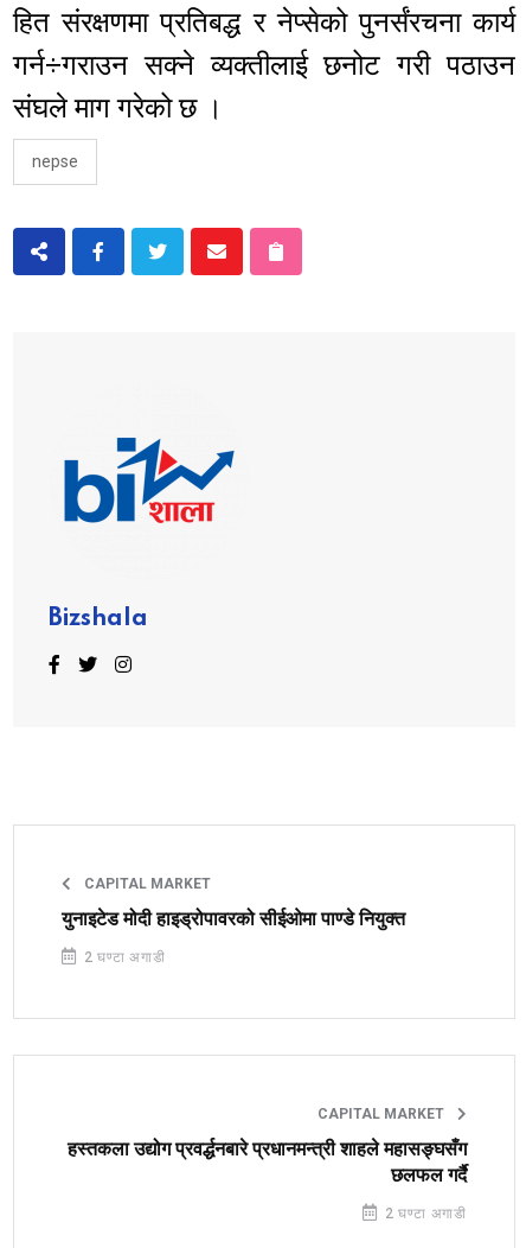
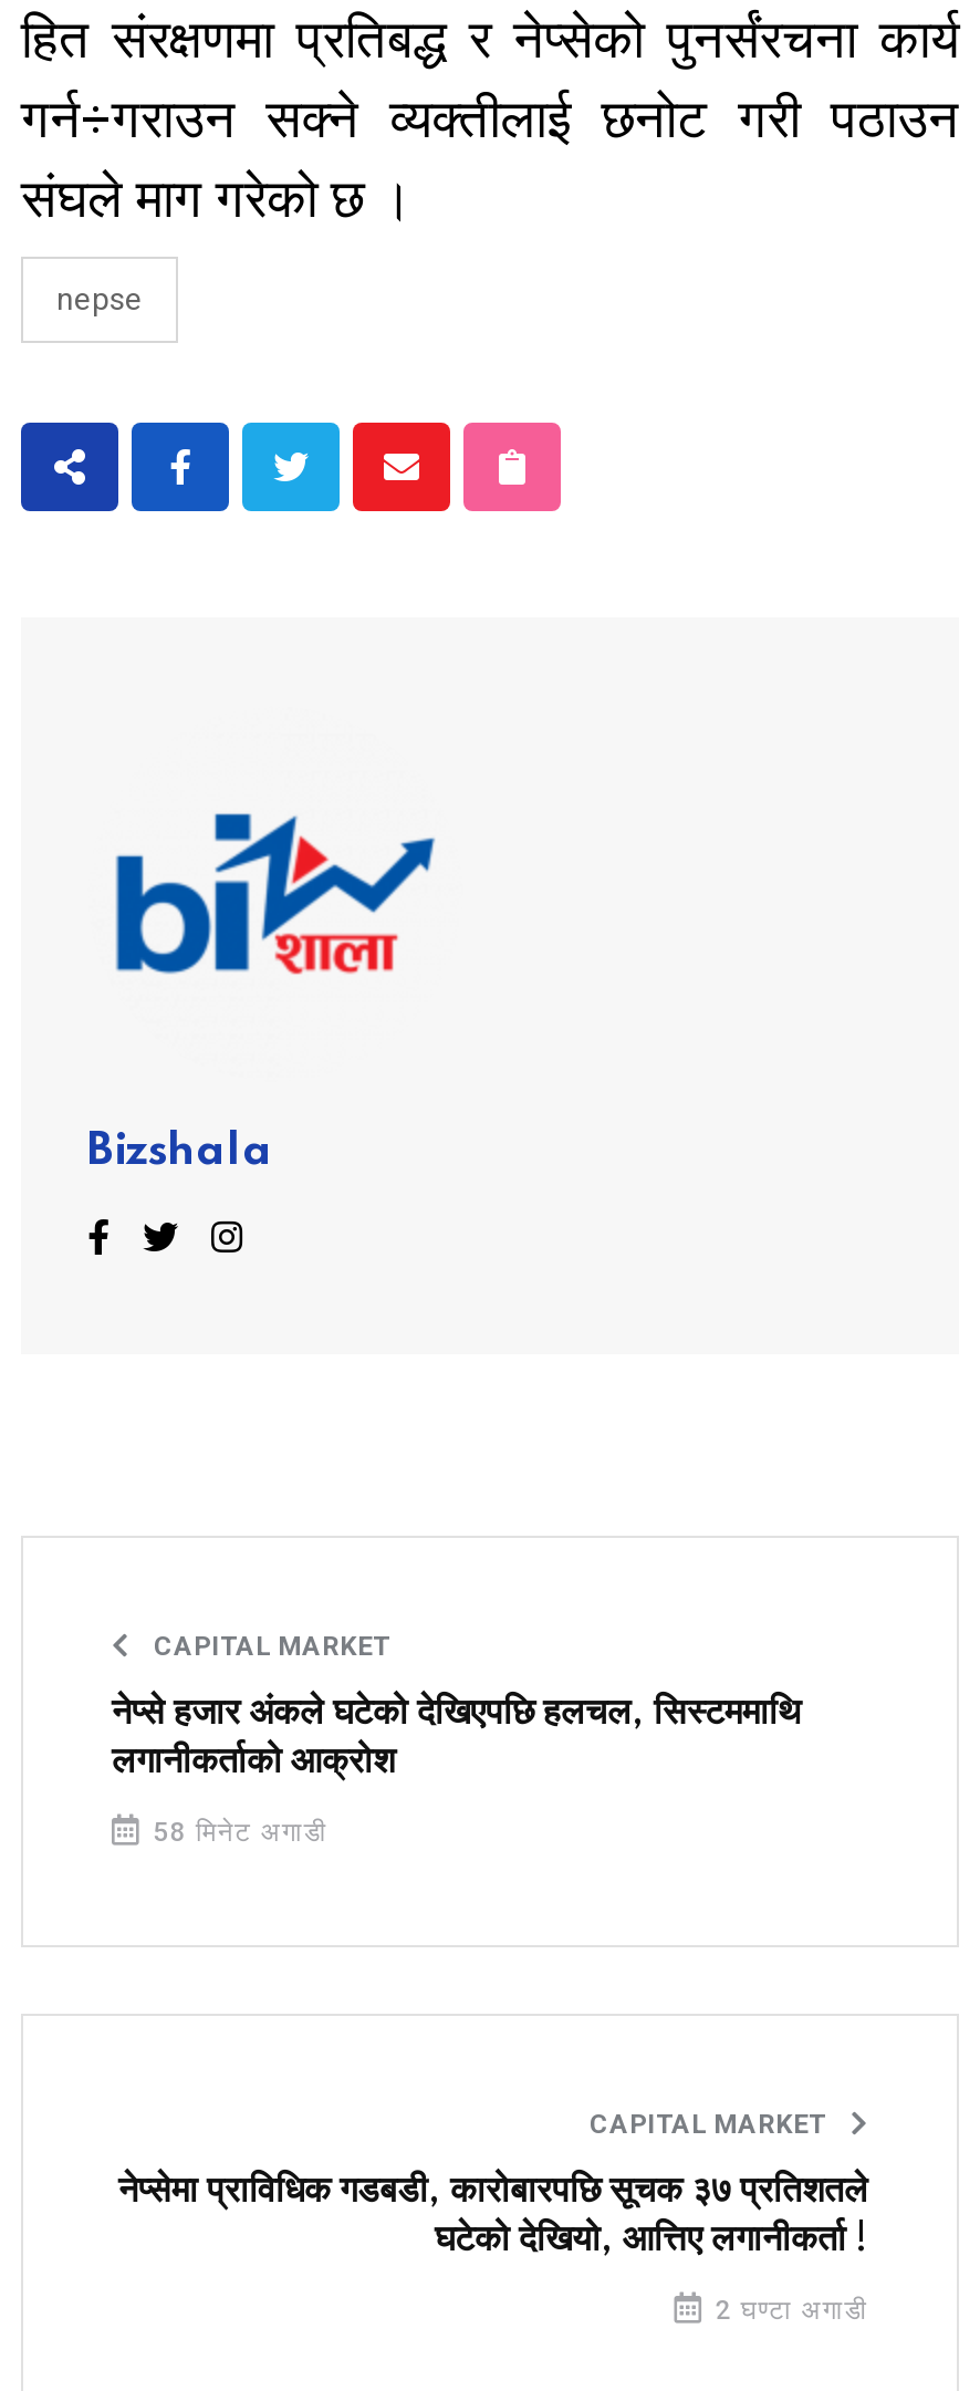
[62,909,405,931] युनाइटेड मोदी हाइड्रोपावरको सीईओमा पाण्डे नियुक्त -> [112,1694,802,1782] नेप्से हजार अंकले घटेको देखिएपछि हलचल, सिस्टममाथि | लगानीकर्ताको आक्रोश
[79,950,166,966] 2 घण्टा अगाडी -> [144,1818,328,1849] 58 मिनेट अगाडी
[68,1139,467,1187] हस्तकला उद्योग प्रवर्द्धनबारे प्रधानमन्त्री शाहले महासङ्घसँग | छलफल गर्दै -> [118,2172,868,2260] नेप्सेमा प्राविधिक गडबडी, कारोबारपछि सूचक ३७ प्रतिशतले | घटेको देखियो, आत्तिए लगानीकर्ता !

